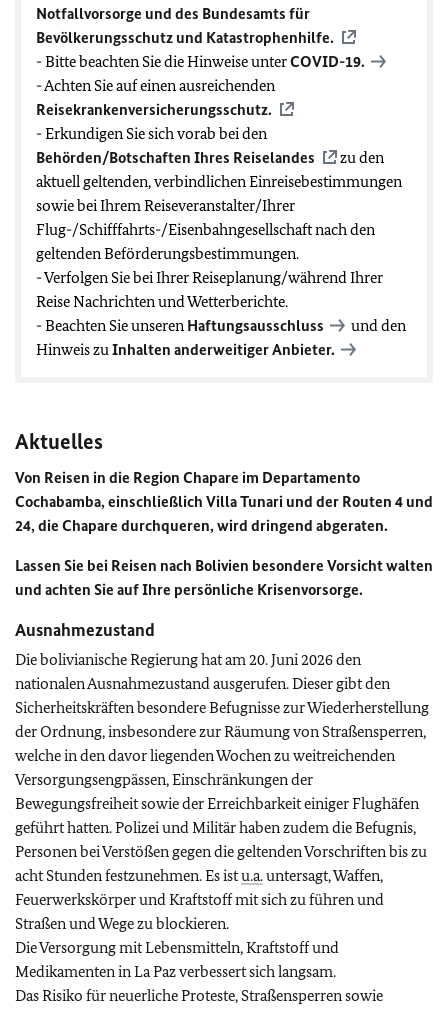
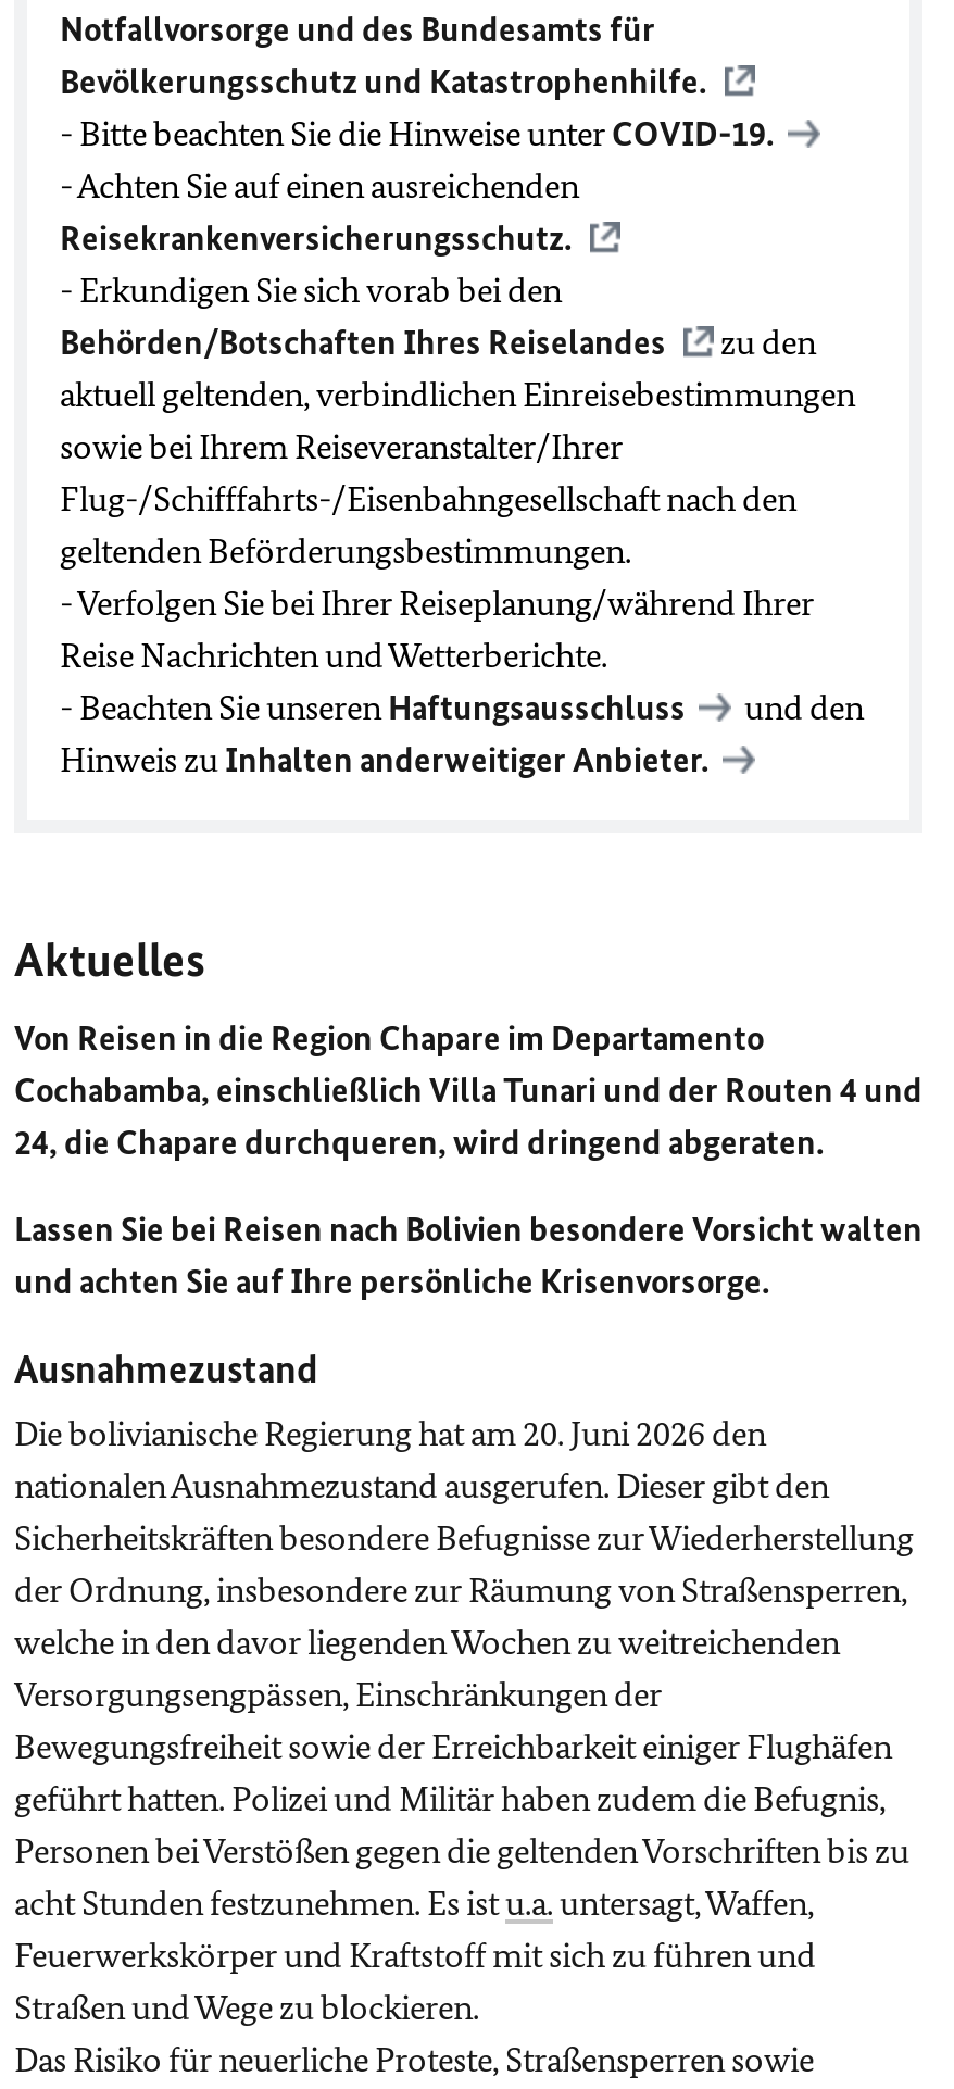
[15,938,339,981] Die Versorgung mit Lebensmitteln, Kraftstoff und | Medikamenten in La Paz verbessert sich langsam. -> none

